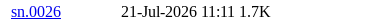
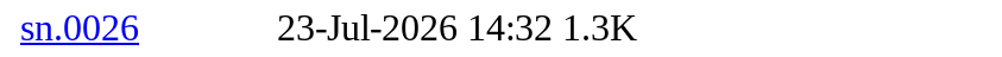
[121,3,271,20] 21-Jul-2026 11:11 1.7K -> [277,8,638,48] 23-Jul-2026 14:32 1.3K

